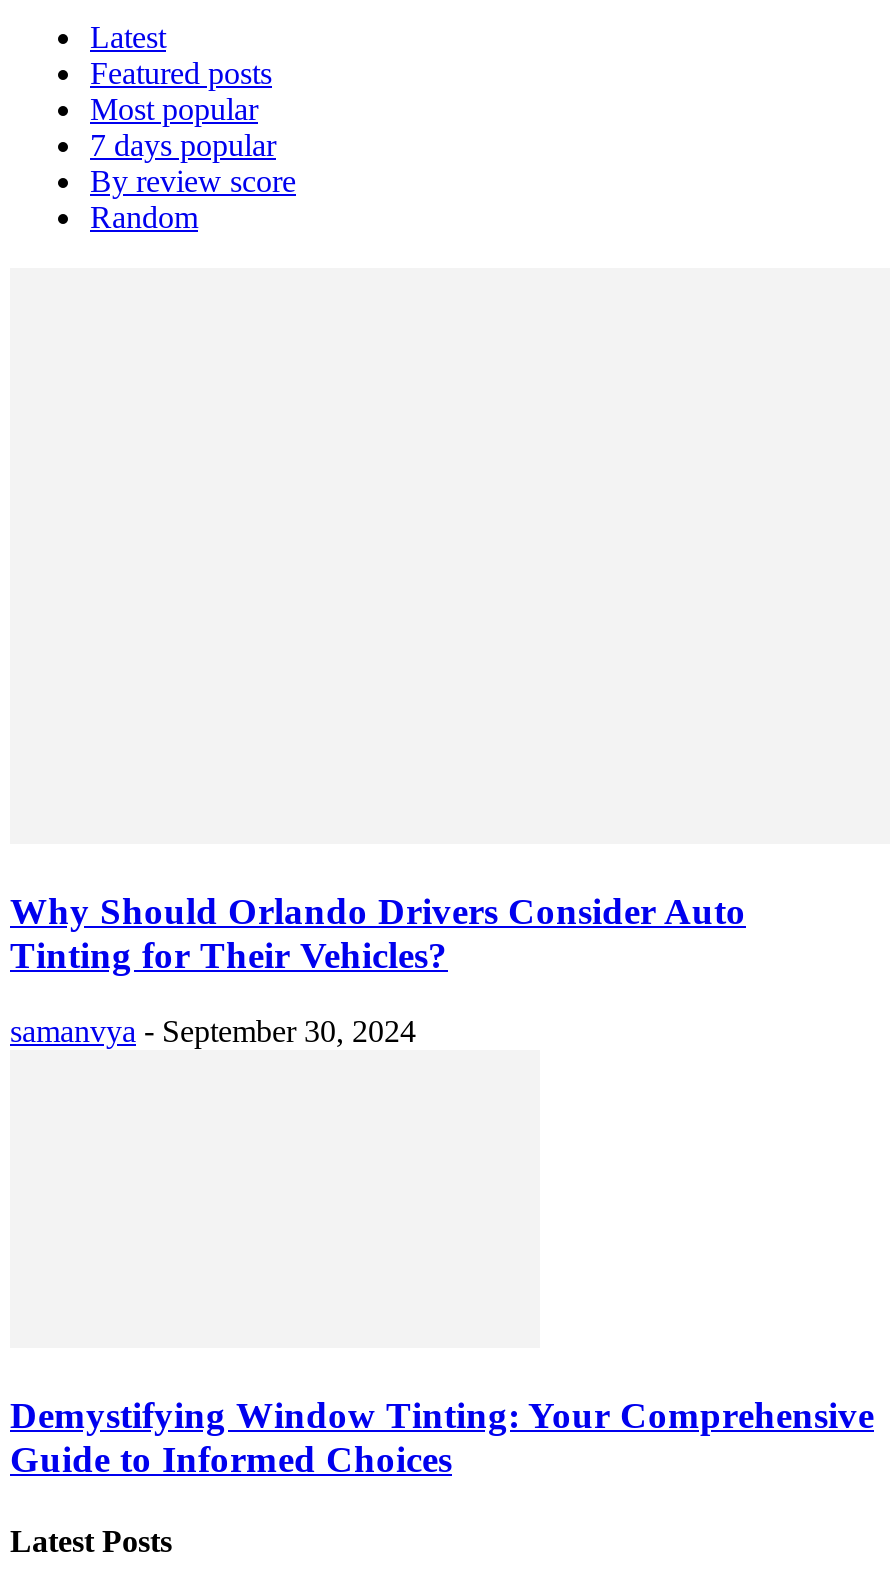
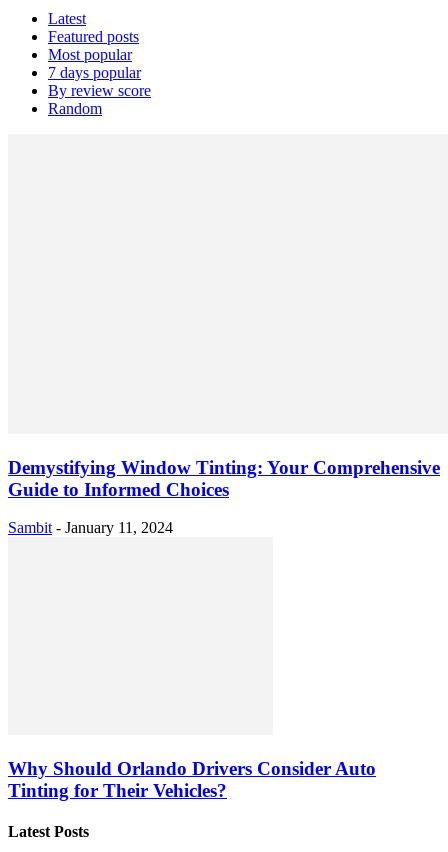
moved [10,889,746,975] -> [8,758,376,801]: Why Should Orlando Drivers Consider Auto | Tinting for Their Vehicles?
[10,1015,416,1049] samanvya - September 30, 2024 -> none
moved [10,1394,874,1480] -> [8,457,440,500]: Demystifying Window Tinting: Your Comprehensive | Guide to Informed Choices
none -> [8,519,173,536] Sambit - January 11, 2024

